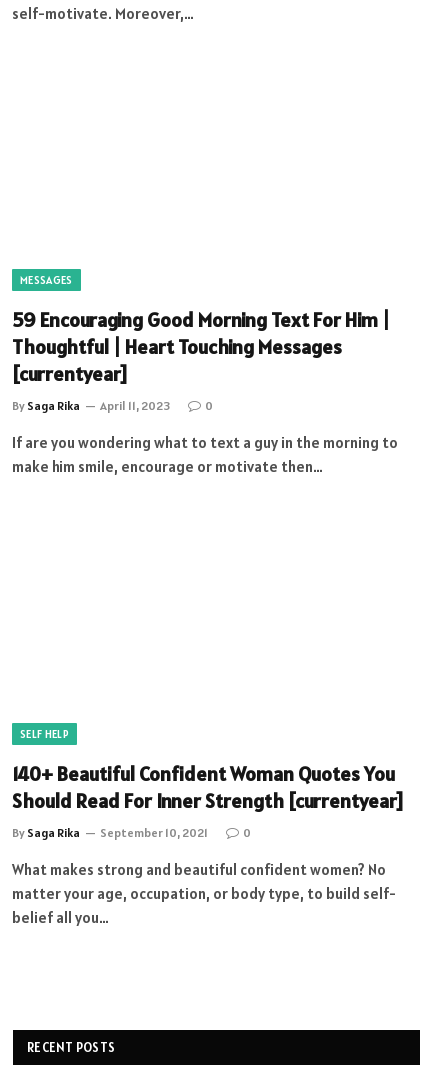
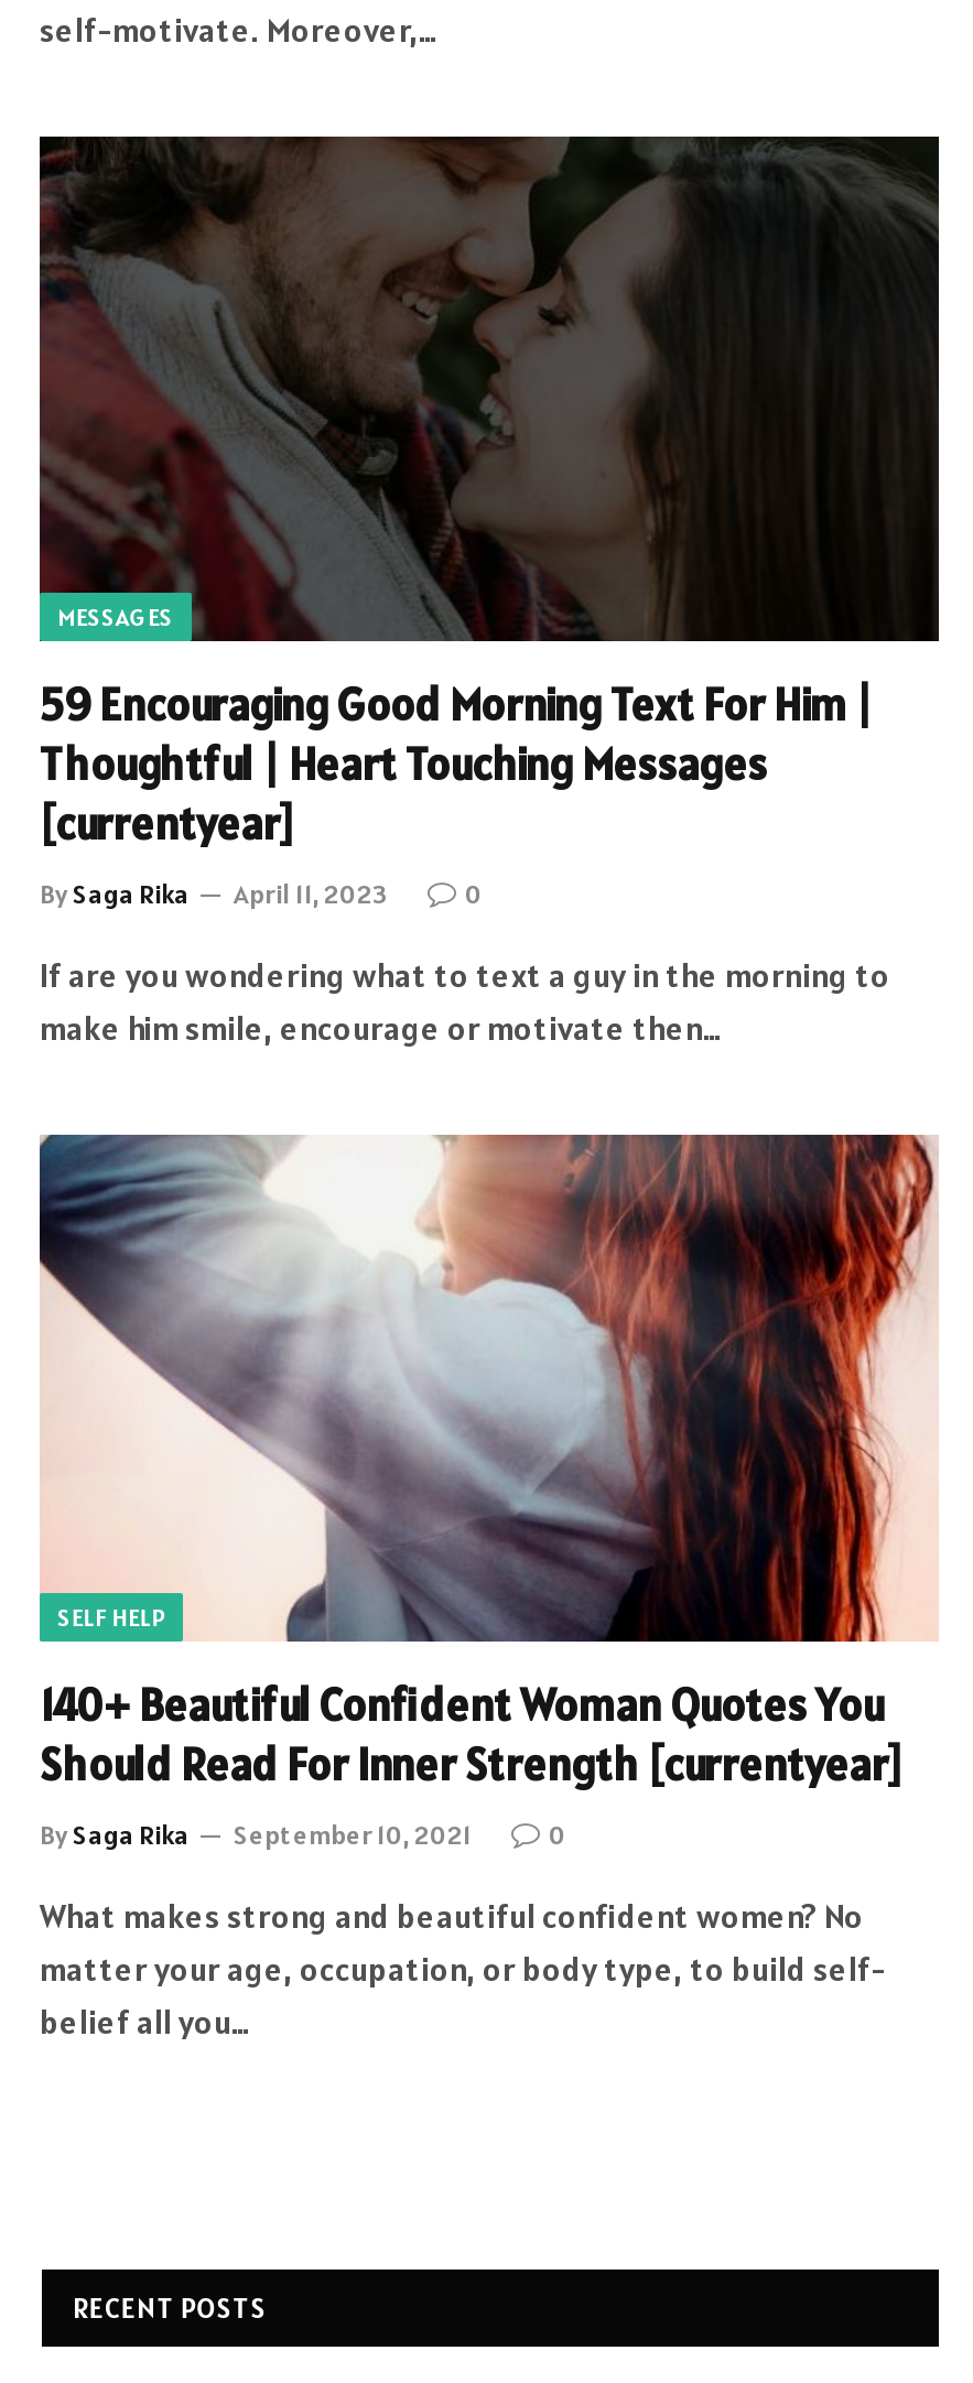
none -> [37,134,941,643] [image]
none -> [37,1133,939,1644] [image]

